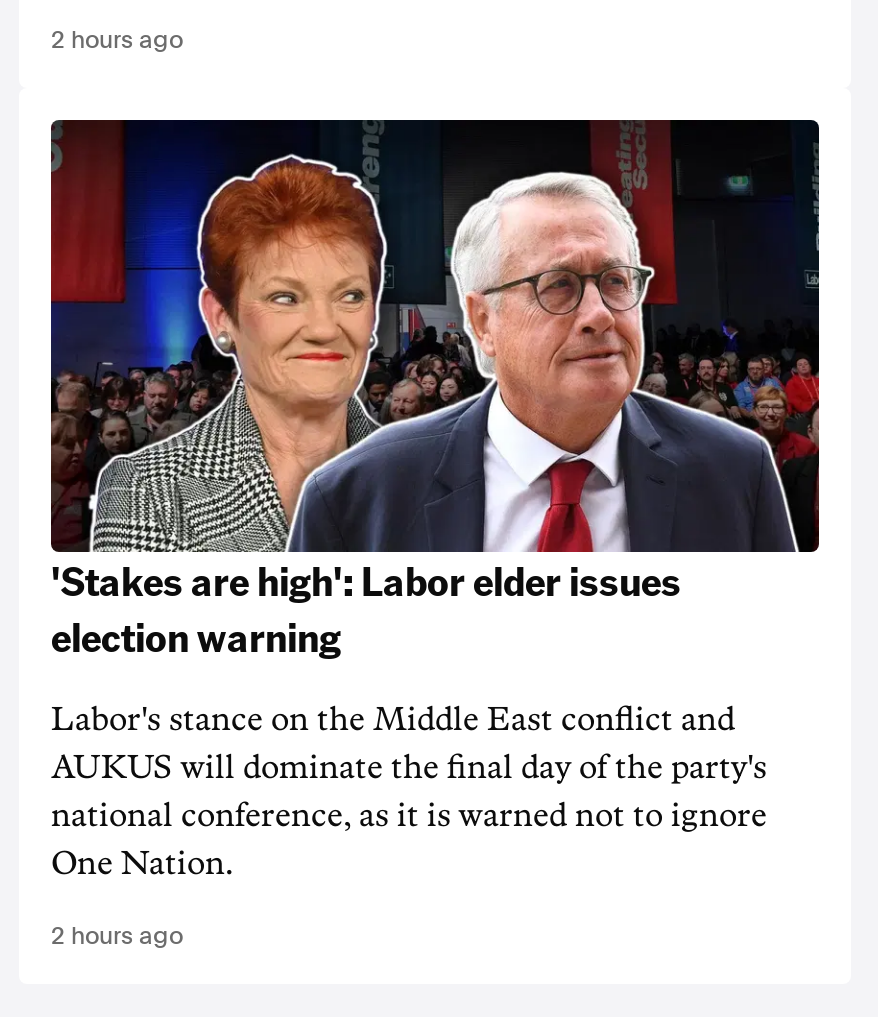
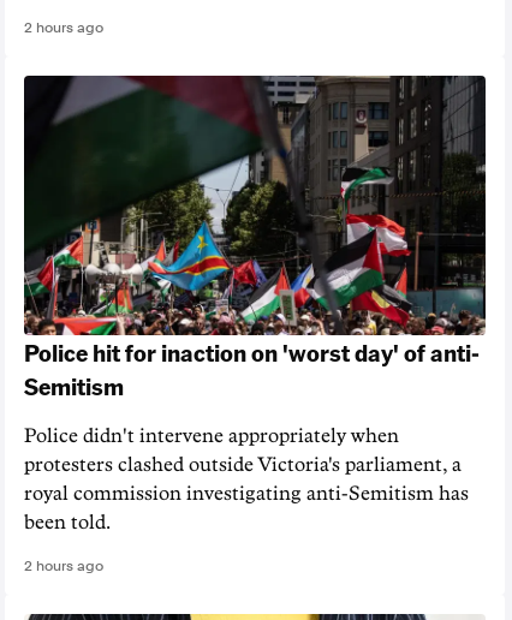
[49,118,821,662] [image] | 'Stakes are high': Labor elder issues | election warning -> [23,74,487,401] [image] | Police hit for inaction on 'worst day' of anti- | Semitism
[51,704,735,736] Labor's stance on the Middle East conflict and -> [24,427,399,446] Police didn't intervene appropriately when
[51,752,767,784] AUKUS will dominate the final day of the party's -> [24,455,462,475] protesters clashed outside Victoria's parliament, a
[51,800,767,832] national conference, as it is warned not to ignore -> [24,484,469,503] royal commission investigating anti-Semitism has
[51,848,233,880] One Nation. -> [24,513,111,532] been told.

